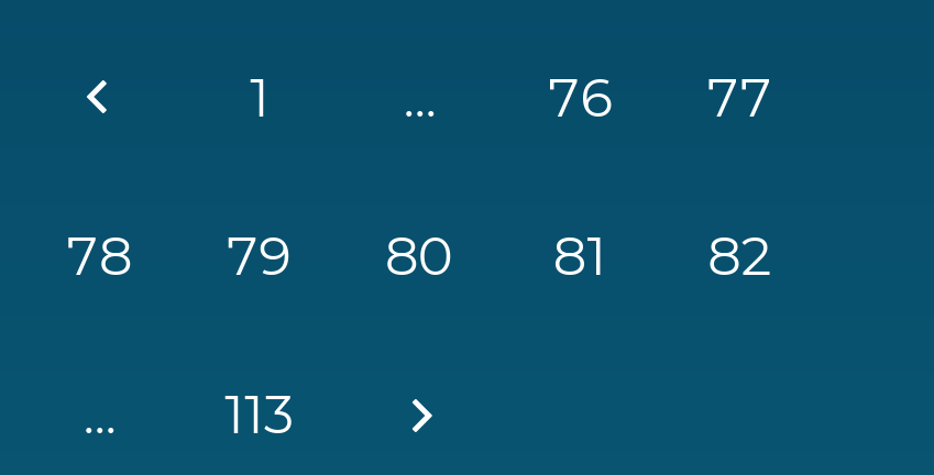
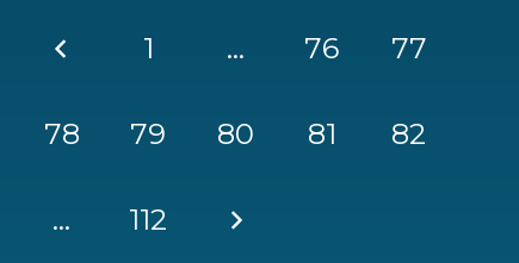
[224,382,295,446] 113 -> [129,202,168,236] 112

